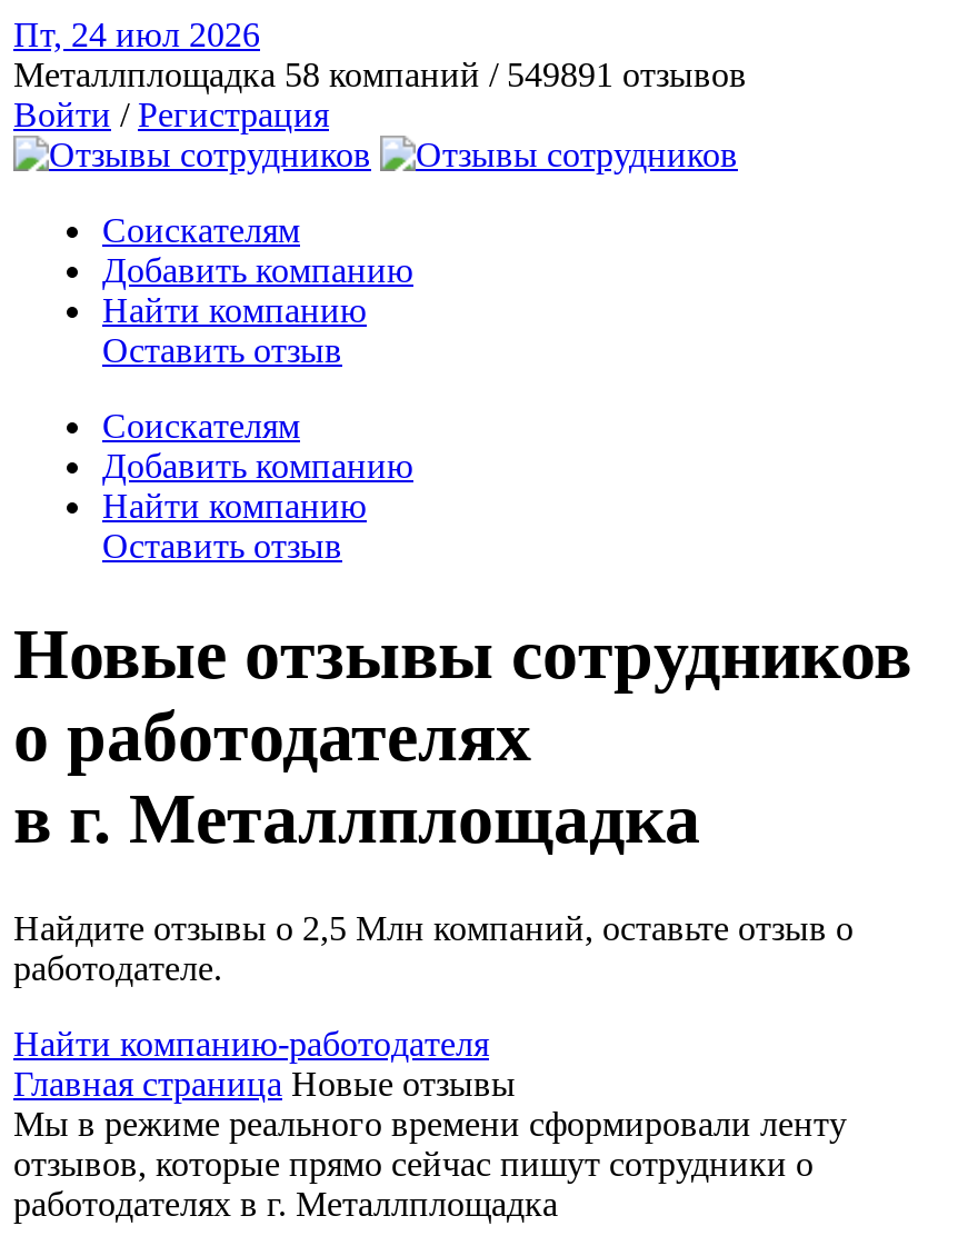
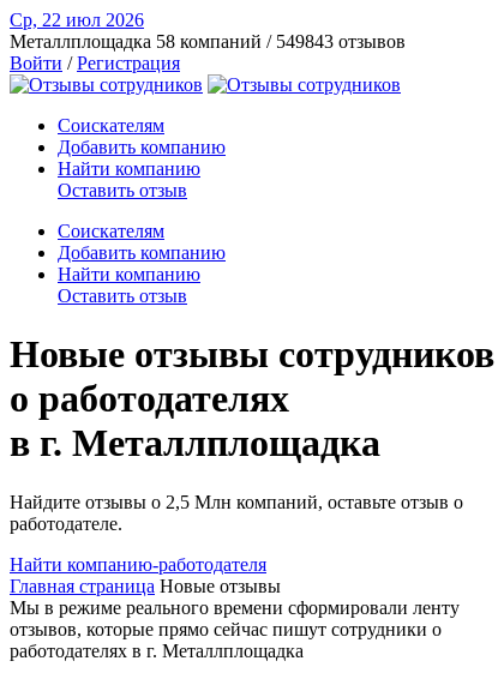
[13,16,260,53] Пт, 24 июл 2026 -> [10,10,144,30] Ср, 22 июл 2026
[13,56,747,93] Металлплощадка 58 компаний / 549891 отзывов -> [10,31,406,52] Металлплощадка 58 компаний / 549843 отзывов

